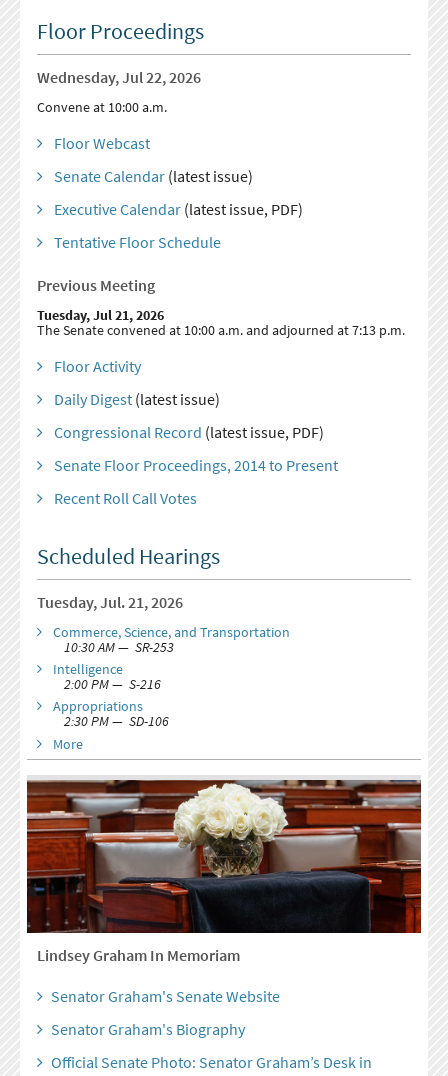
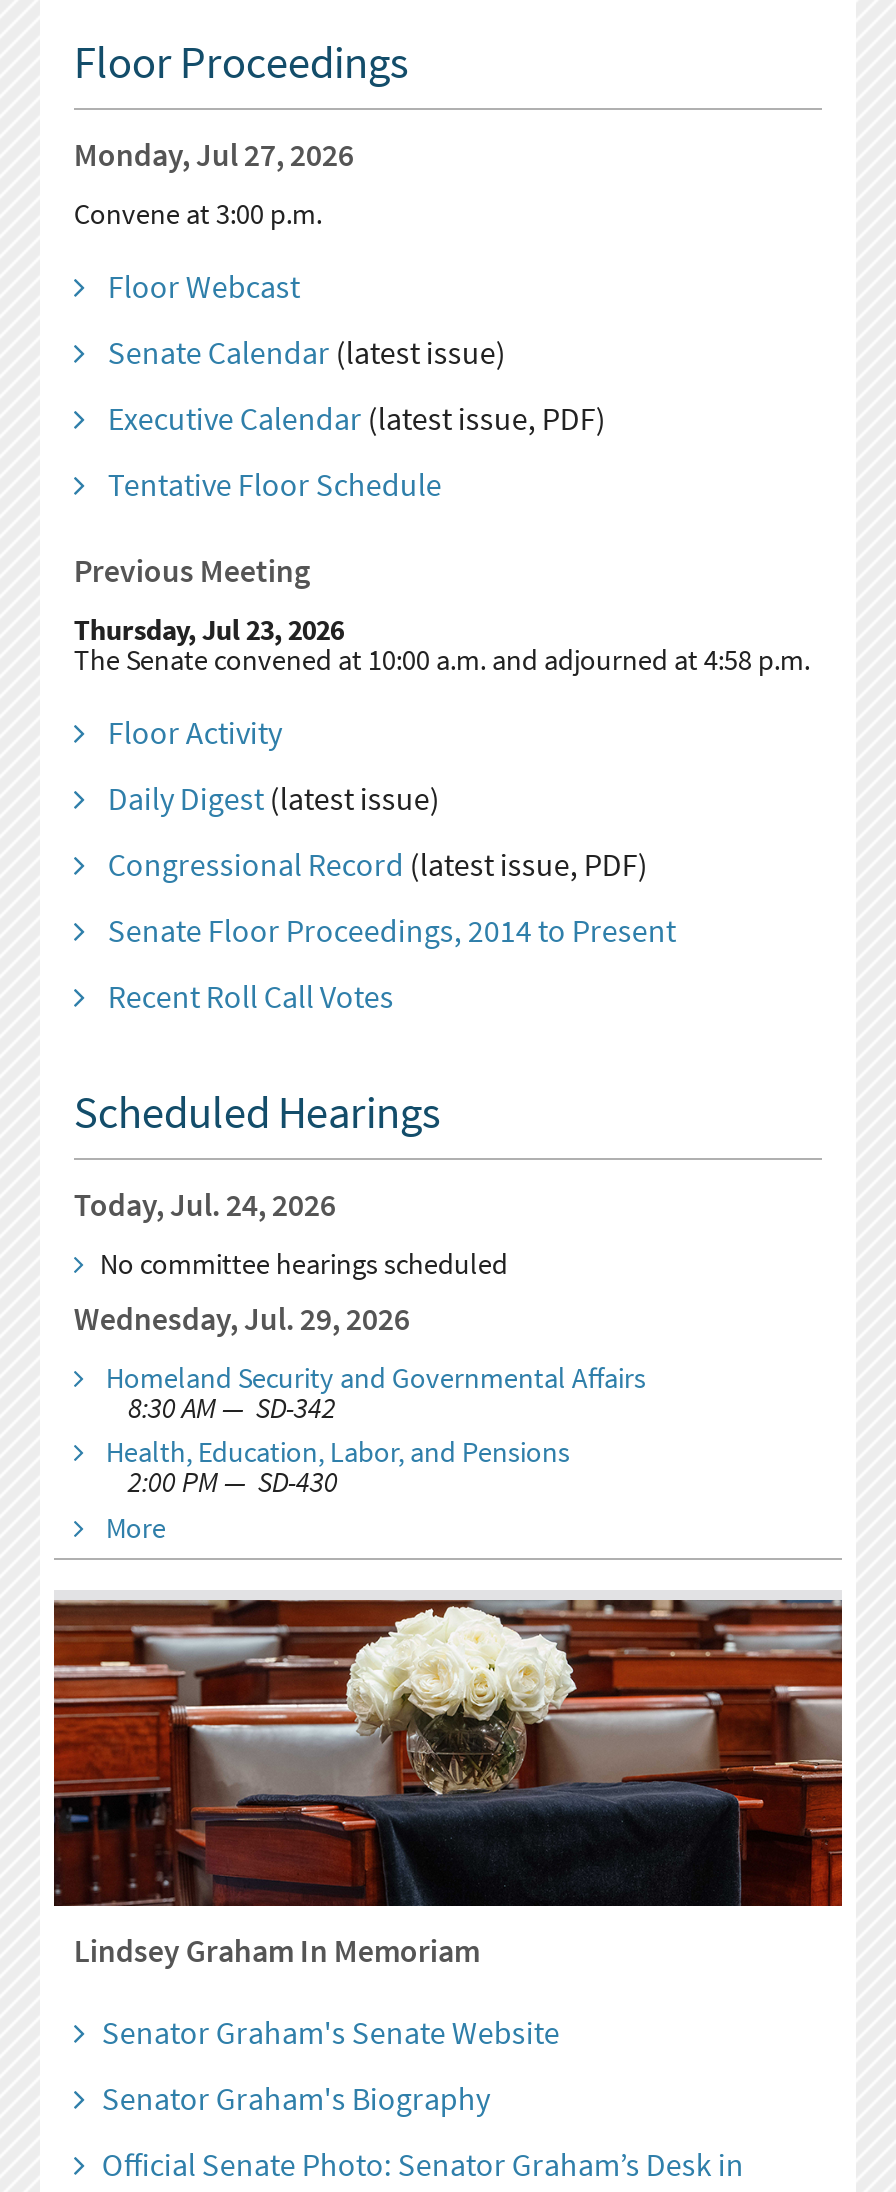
[37,67,201,87] Wednesday, Jul 22, 2026 -> [74,134,354,174] Monday, Jul 27, 2026
[37,98,167,116] Convene at 10:00 a.m. -> [74,196,322,232] Convene at 3:00 p.m.
[37,306,164,324] Tuesday, Jul 21, 2026 -> [74,612,344,648] Thursday, Jul 23, 2026
[37,321,405,339] The Senate convened at 10:00 a.m. and adjourned at 7:13 p.m. -> [74,642,810,678] The Senate convened at 10:00 a.m. and adjourned at 4:58 p.m.
[37,592,290,730] Tuesday, Jul. 21, 2026 | Commerce, Science, and Transportation | 10:30 AM — SR-253 | Intelligence | 2:00 PM — S-216 | Appropriations | 2:30 PM — SD-106 -> [74,1184,646,1501] Today, Jul. 24, 2026 | No committee hearings scheduled | Wednesday, Jul. 29, 2026 | Homeland Security and Governmental Affairs | 8:30 AM — SD-342 | Health, Education, Labor, and Pensions | 2:00 PM — SD-430

